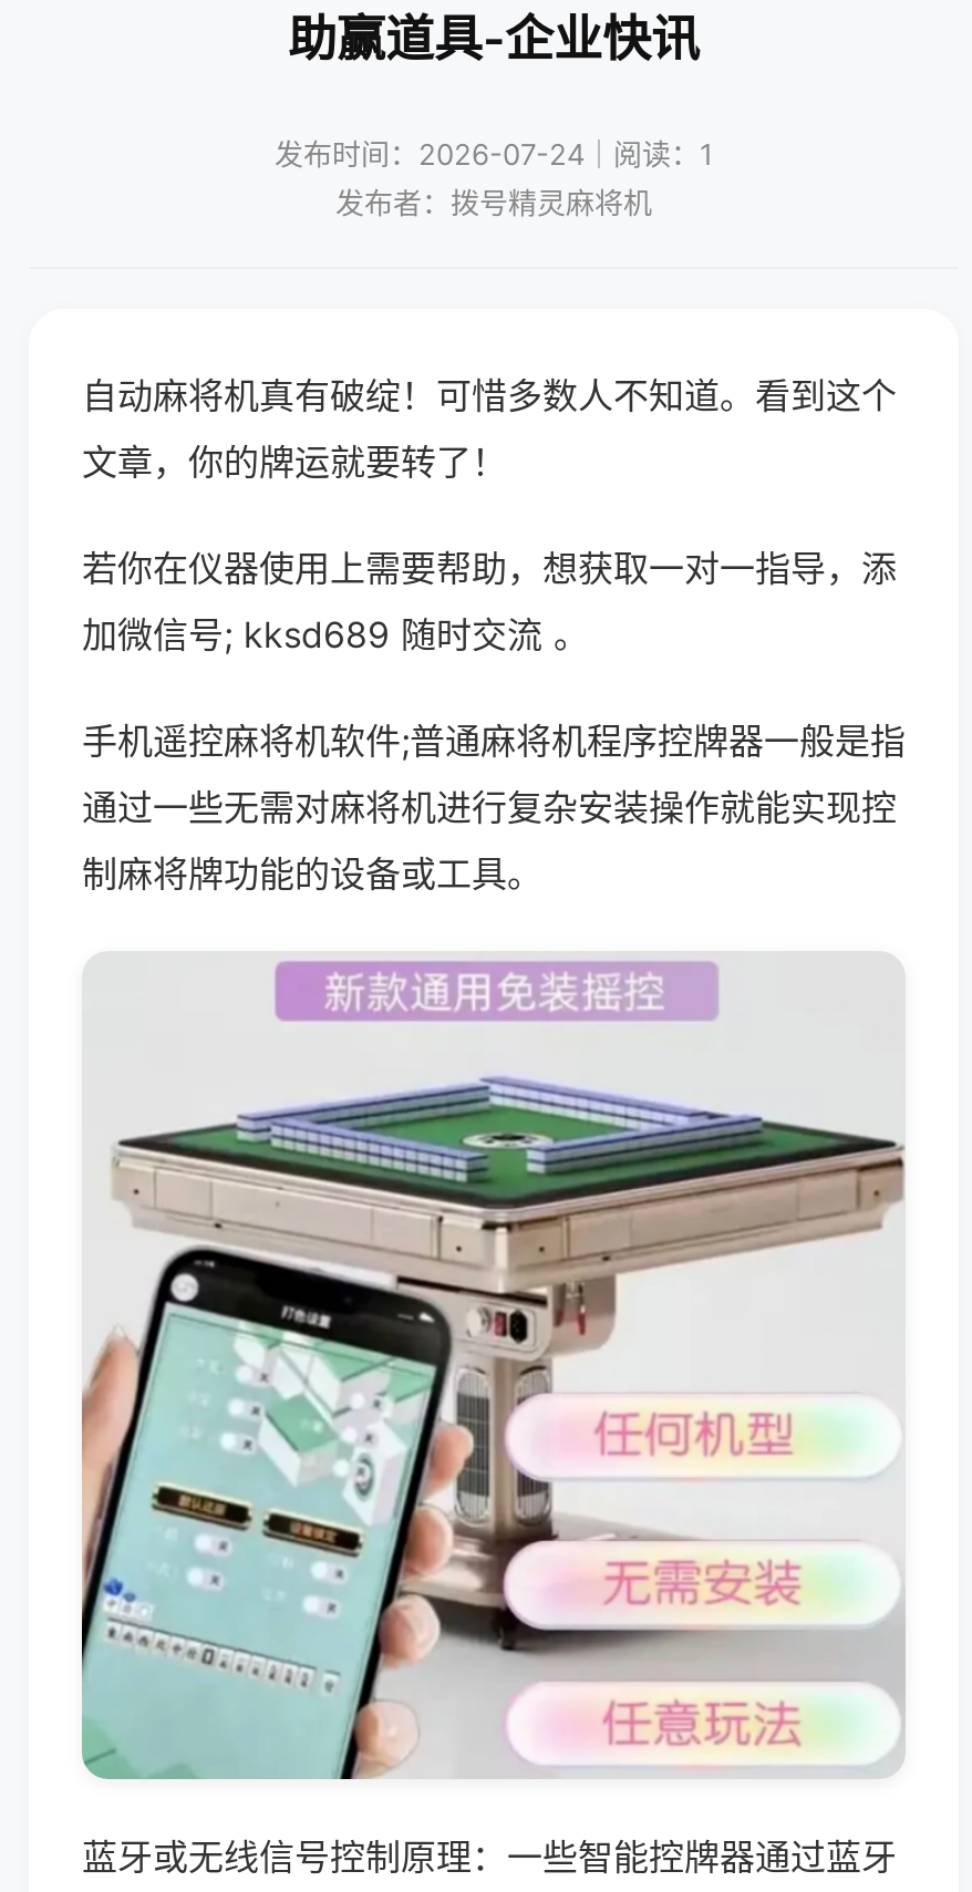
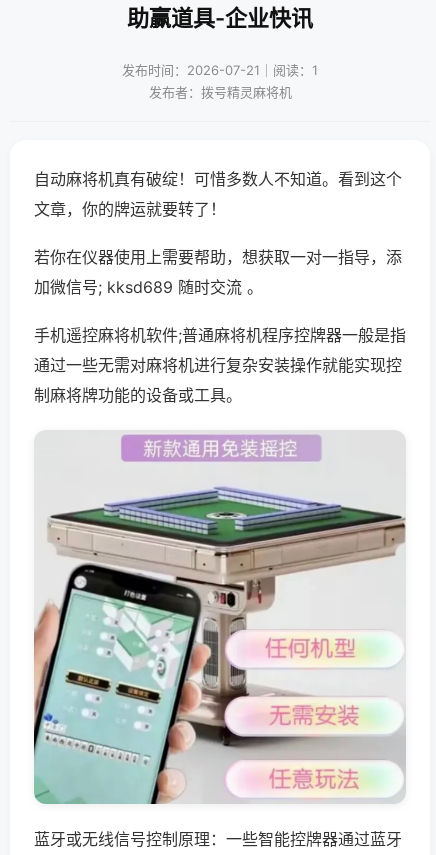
[275,136,713,172] 发布时间：2026-07-24｜阅读：1 -> [122,62,318,78] 发布时间：2026-07-21｜阅读：1

